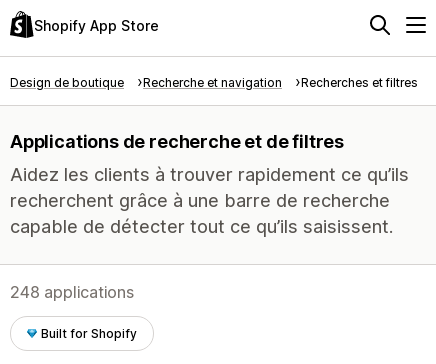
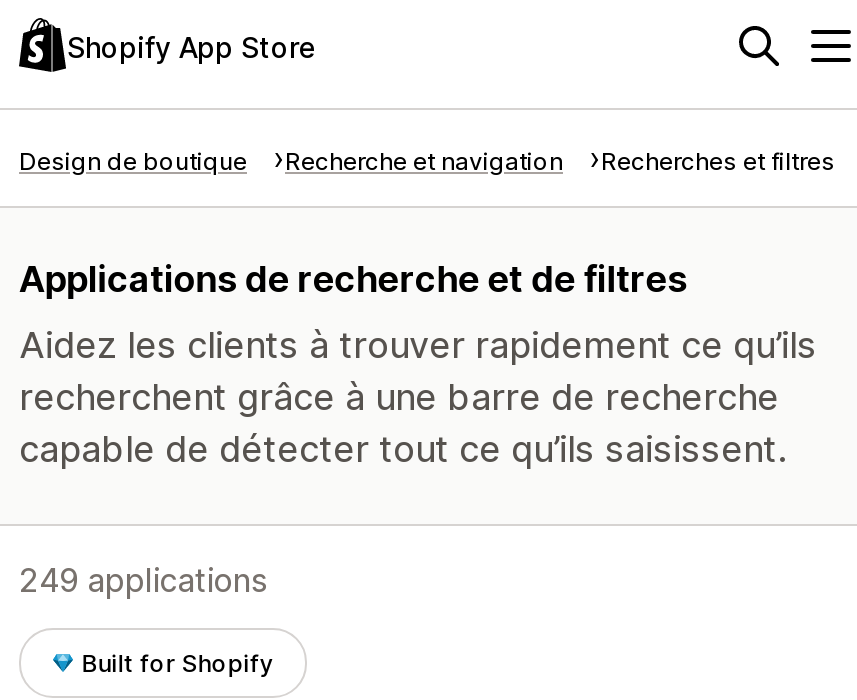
[10,282,134,302] 248 applications -> [19,560,267,600] 249 applications

